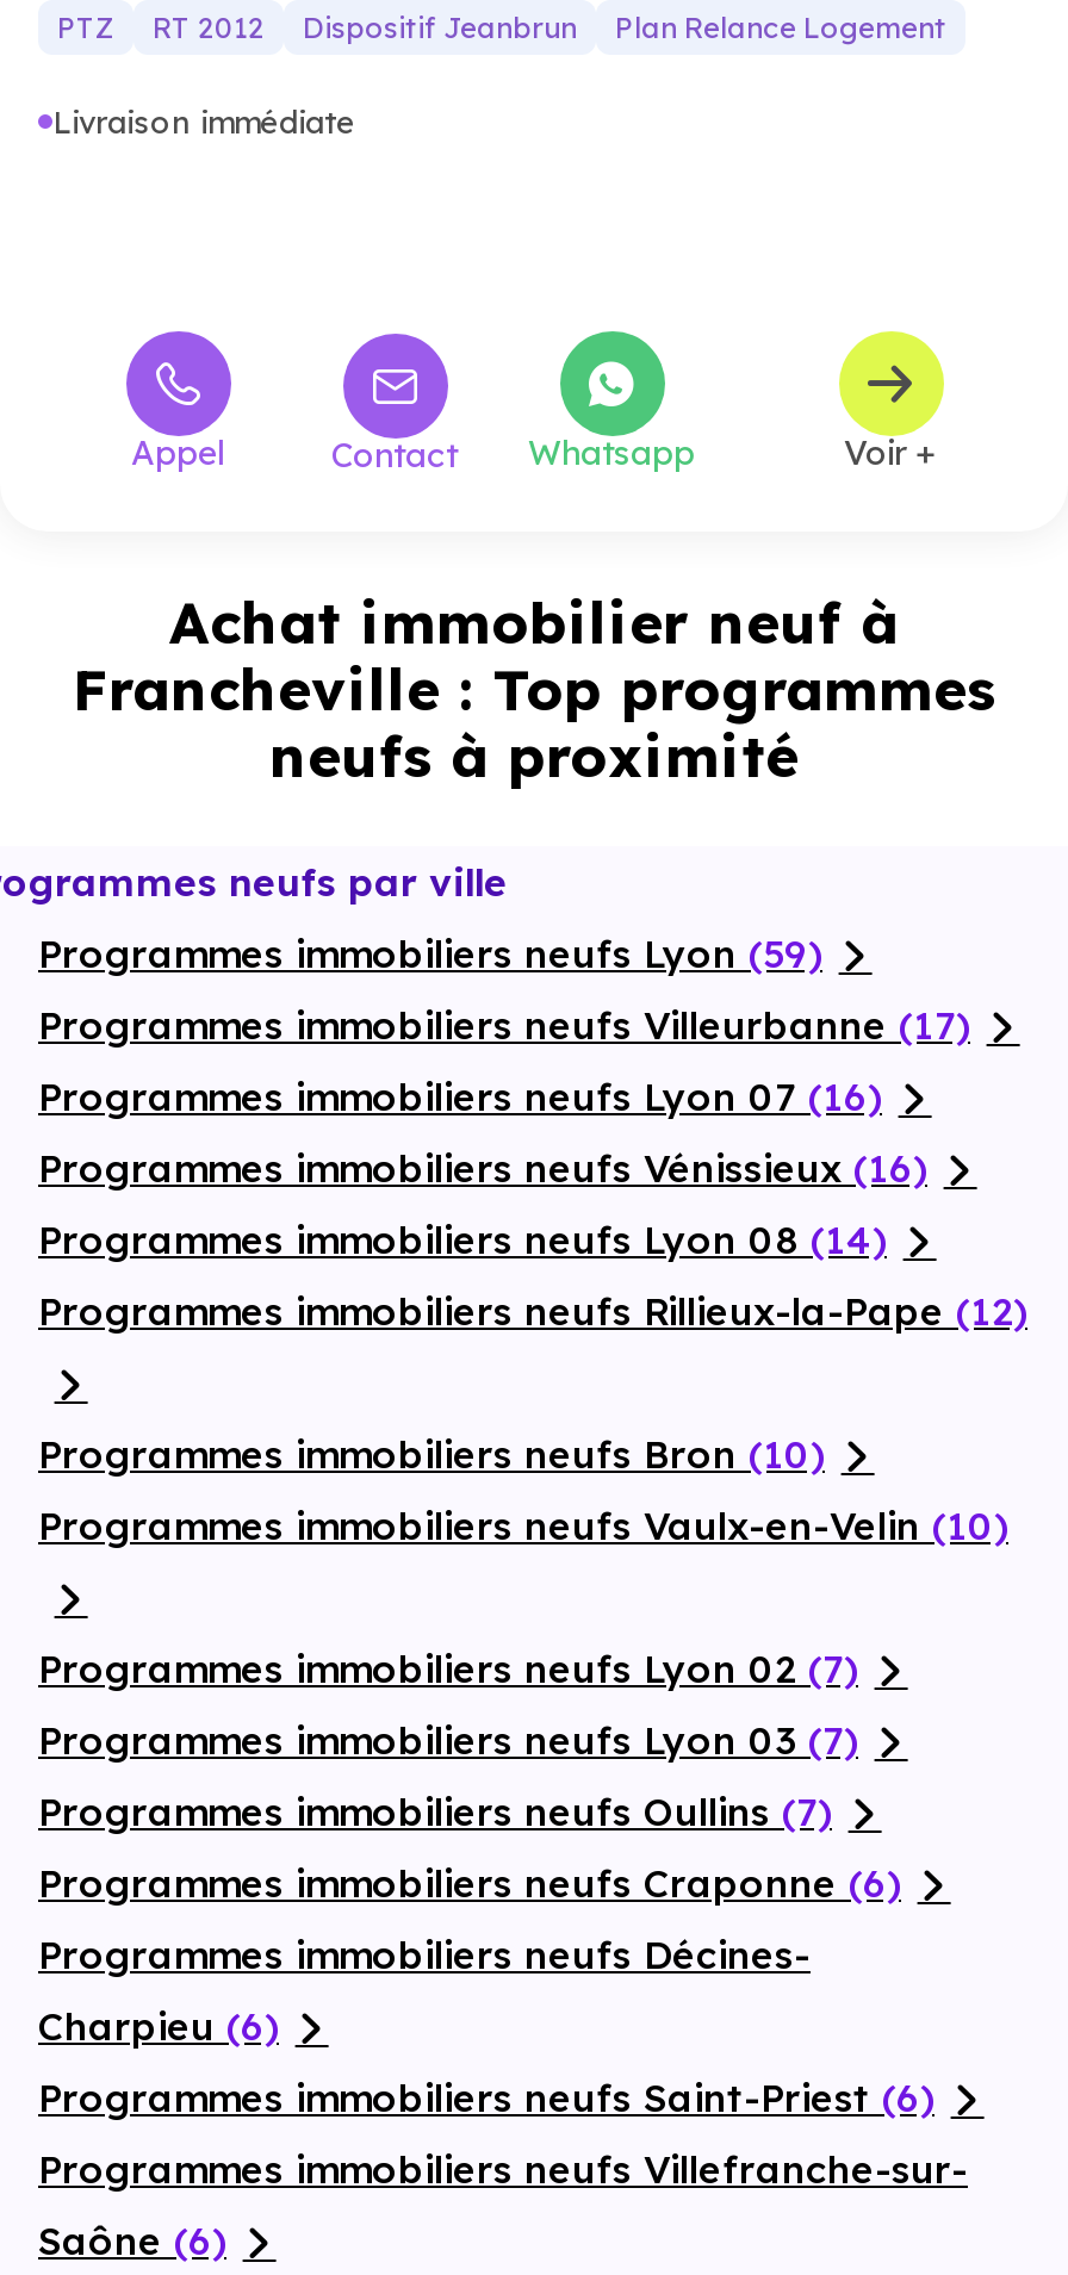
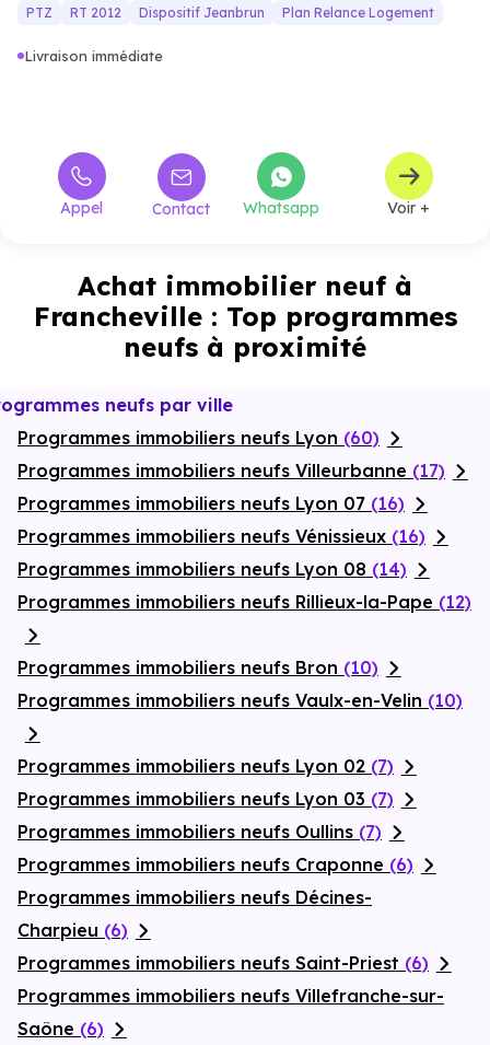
[38,930,822,977] Programmes immobiliers neufs Lyon (59) -> [17,427,380,449] Programmes immobiliers neufs Lyon (60)

